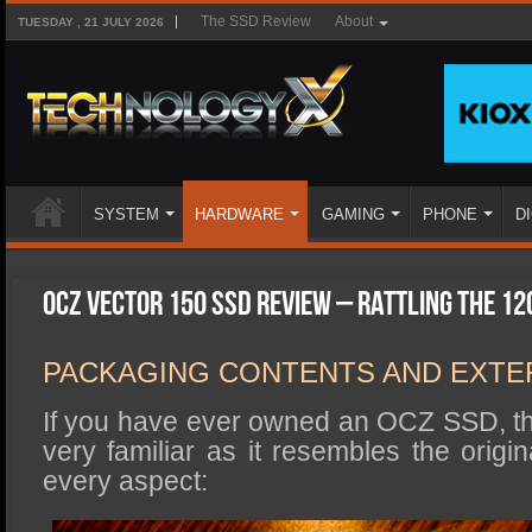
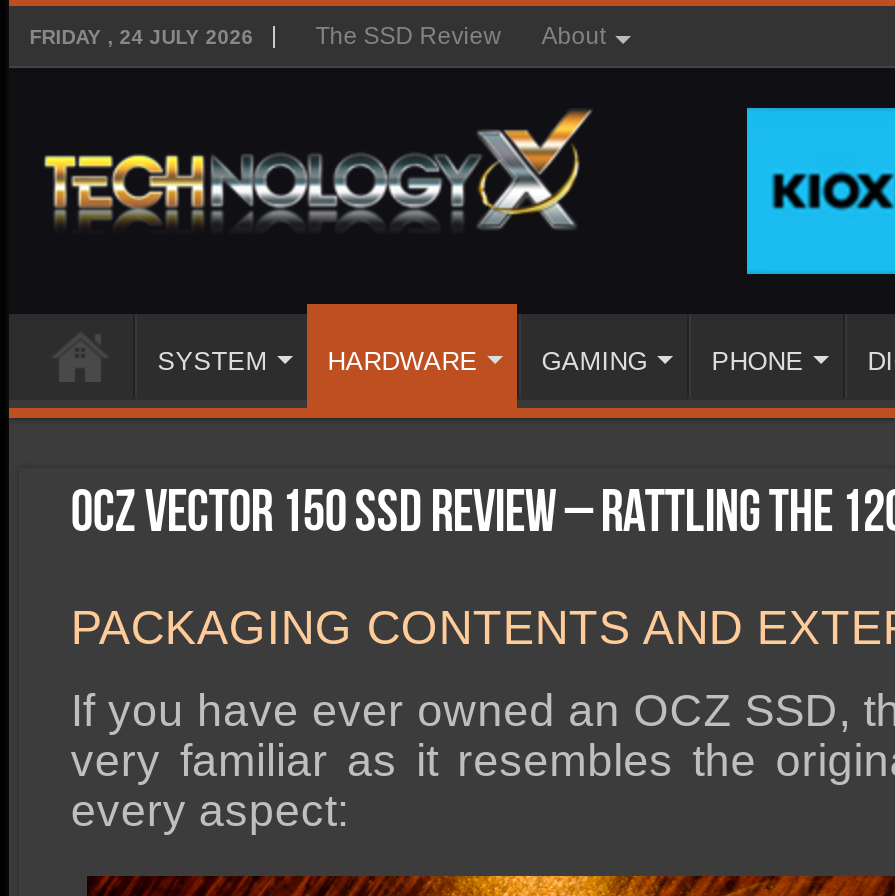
[18,15,164,28] TUESDAY , 21 JULY 2026 -> [29,26,253,48] FRIDAY , 24 JULY 2026

